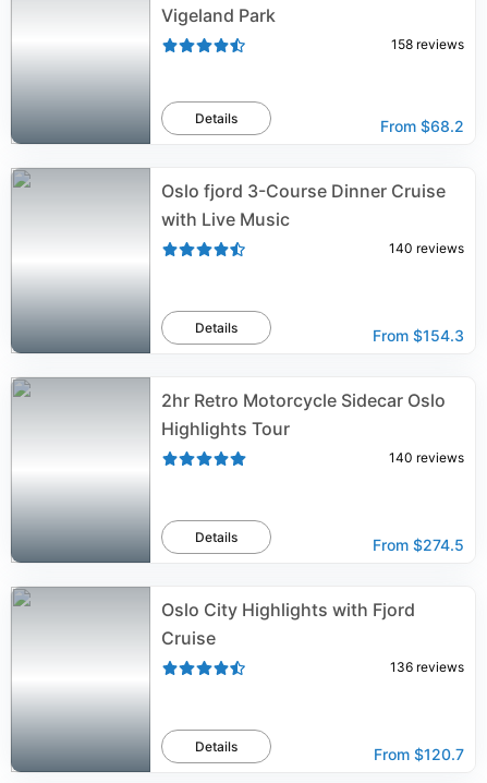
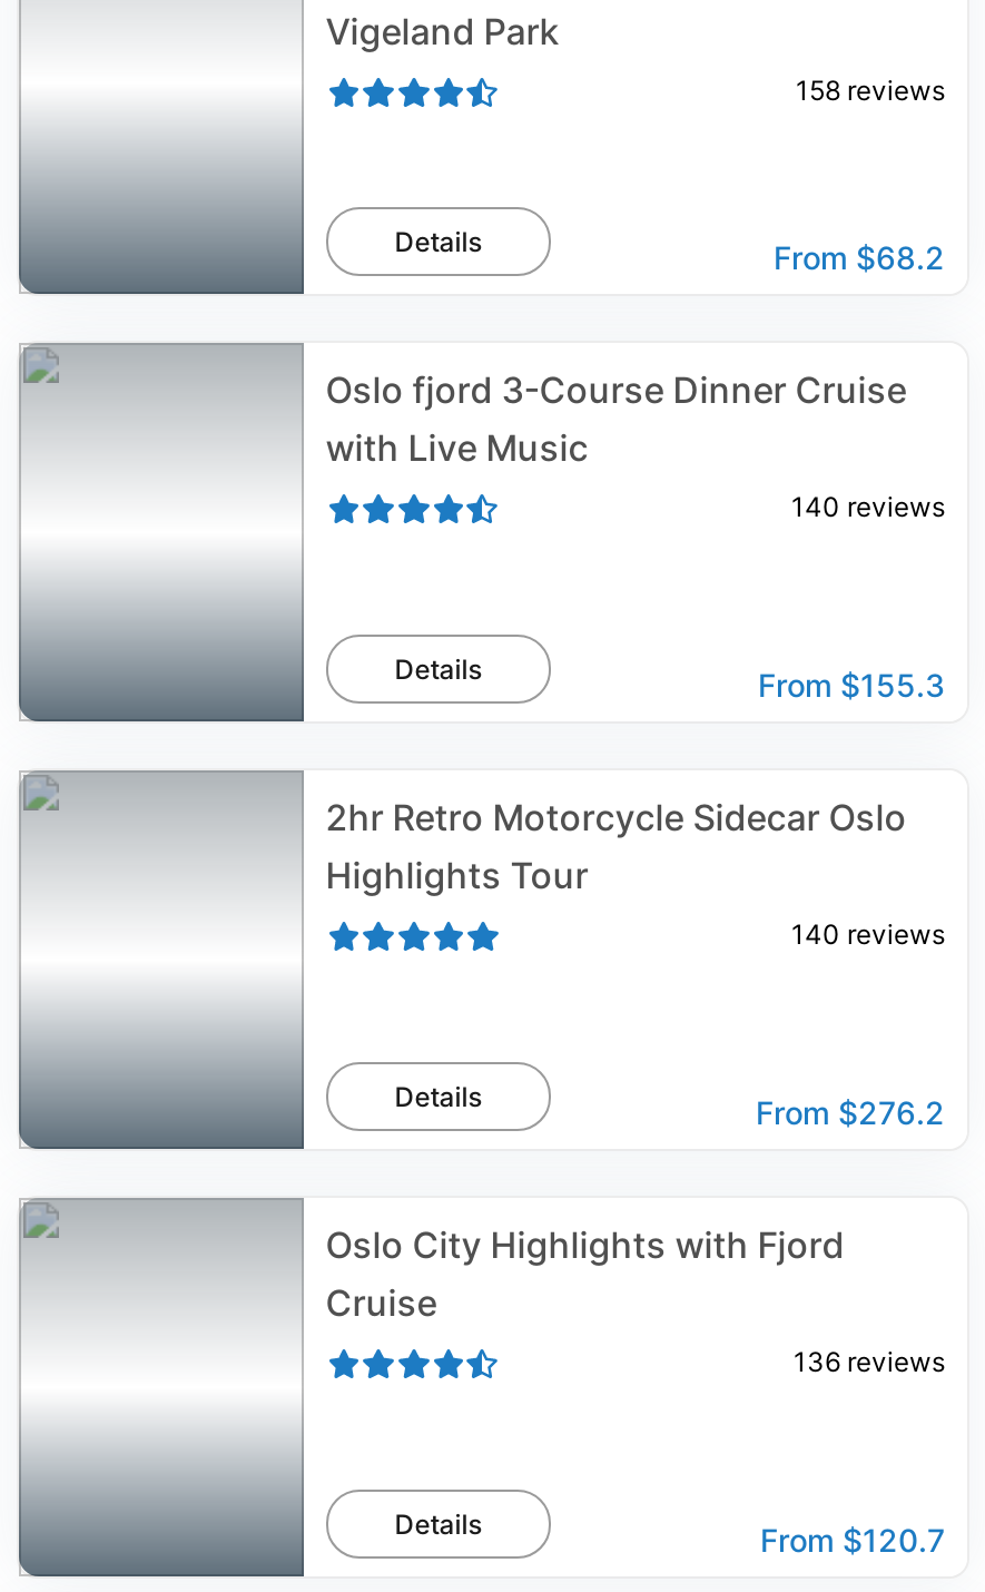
[373,326,464,345] From $154.3 -> [758,666,945,704] From $155.3
[373,535,464,554] From $274.5 -> [756,1093,945,1131] From $276.2

